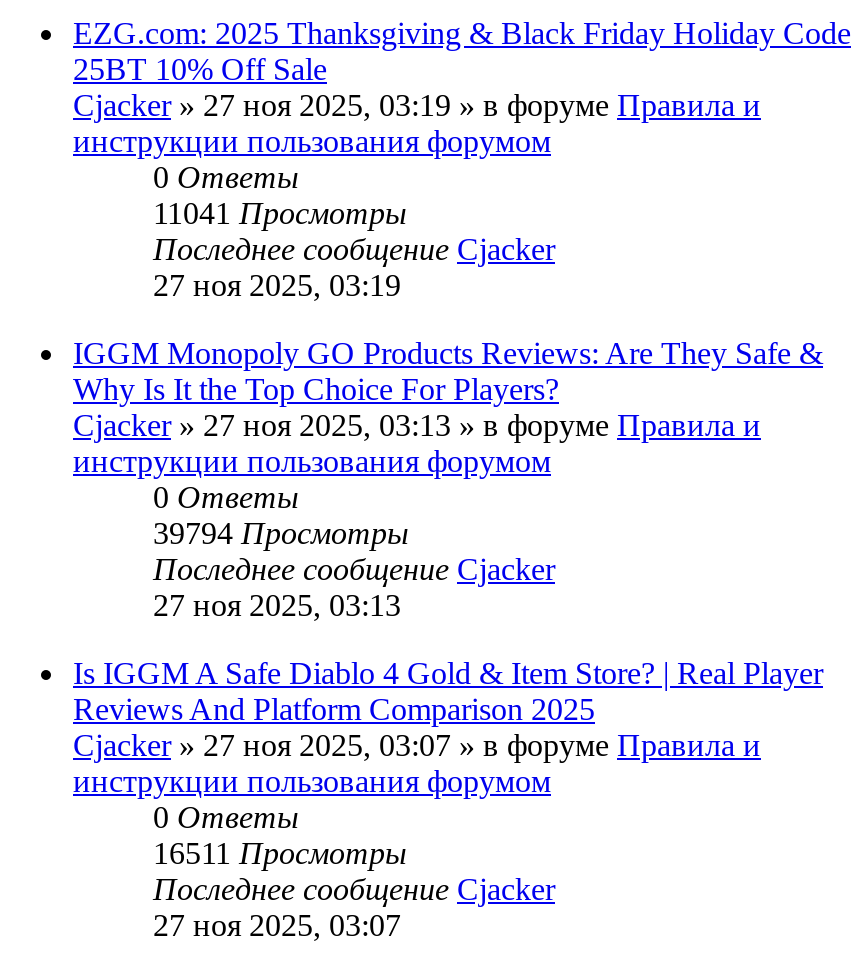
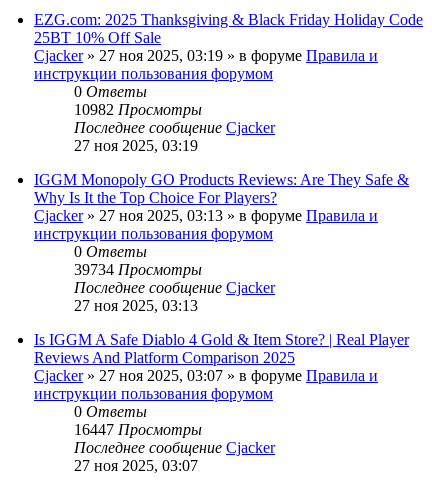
[153,197,407,231] 11041 Просмотры -> [74,101,202,118] 10982 Просмотры
[153,517,409,551] 39794 Просмотры -> [74,261,202,278] 39734 Просмотры
[153,837,407,871] 16511 Просмотры -> [74,421,202,438] 16447 Просмотры

